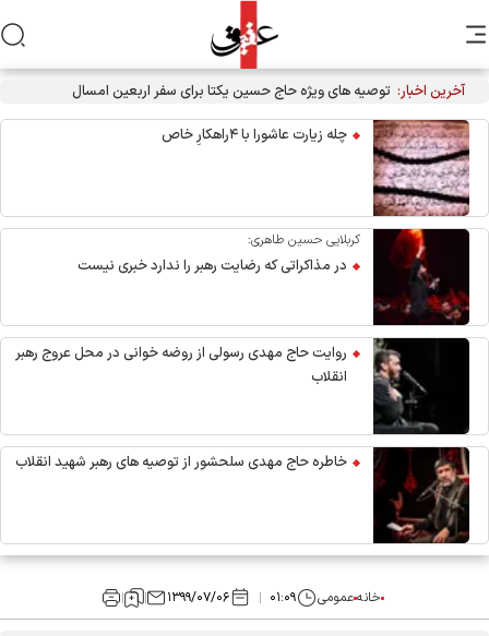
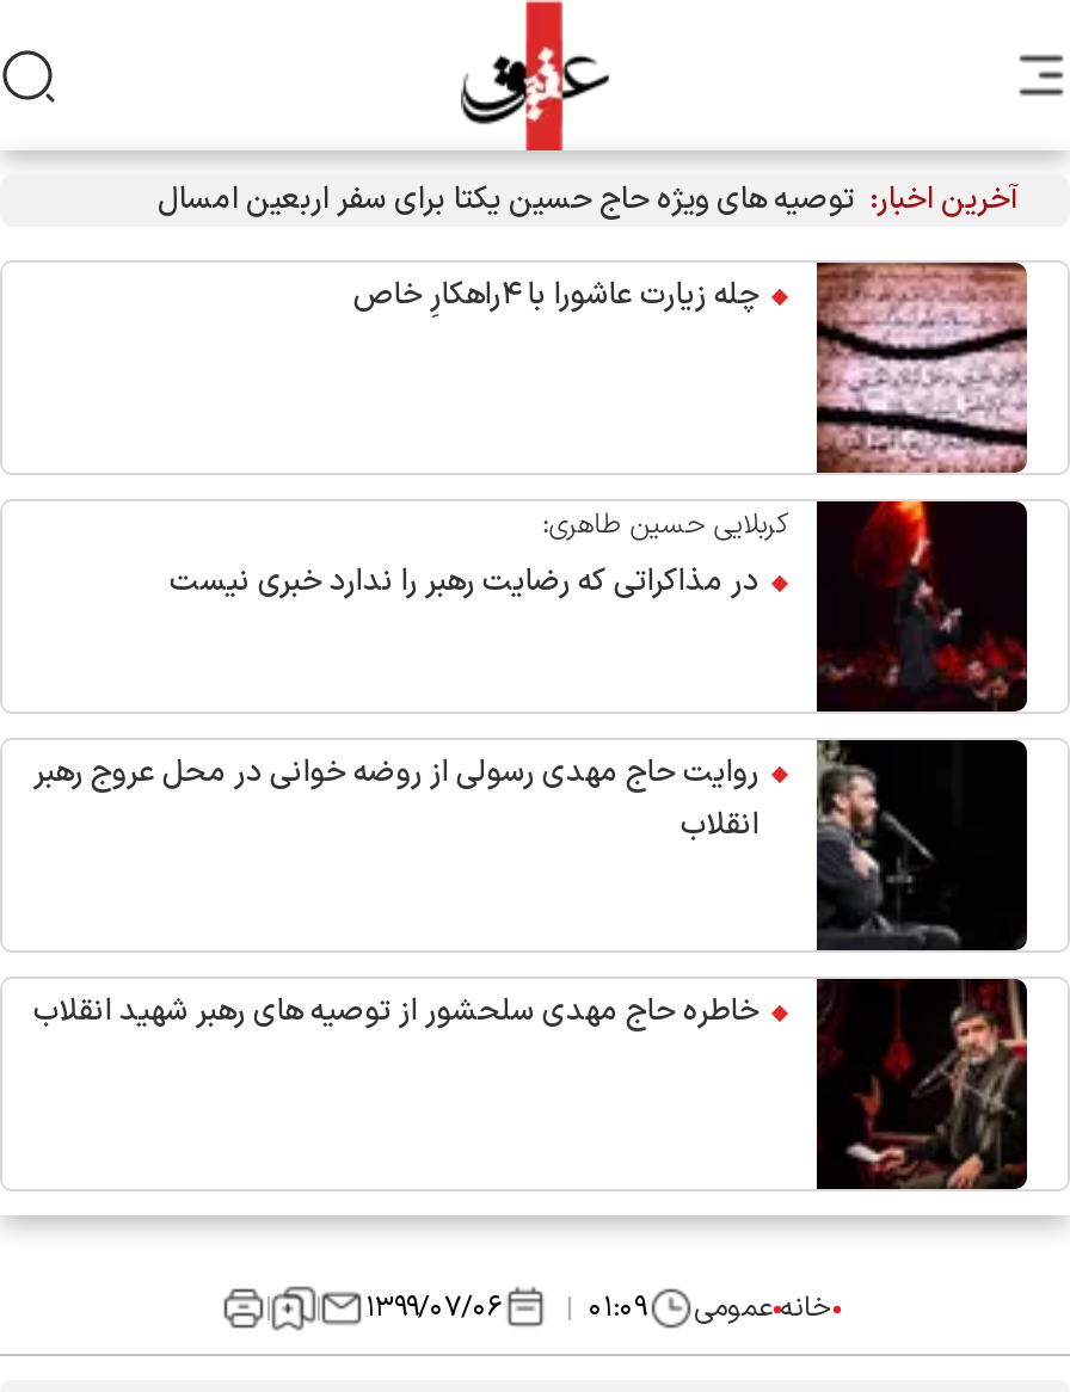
[84,81,477,103] آخرین اخبار: توصیه های ویژه حاج حسین یکتا برای سفر اربعین امسال -> [896,177,1044,225] آخرین اخبار:

